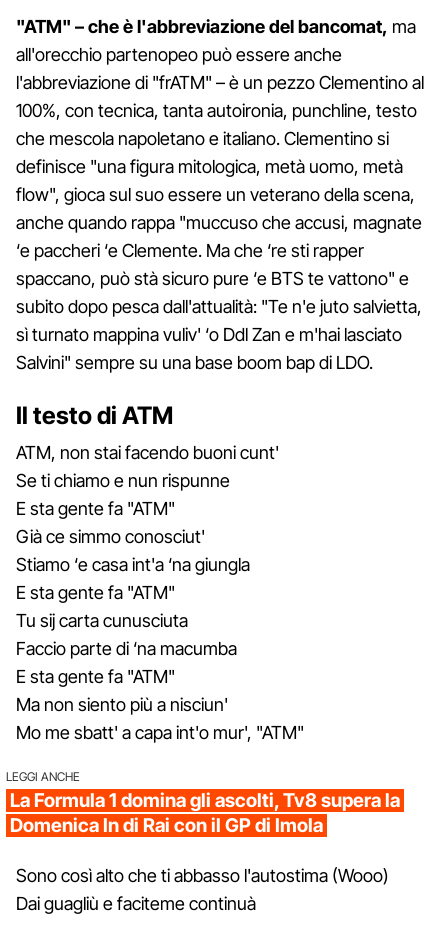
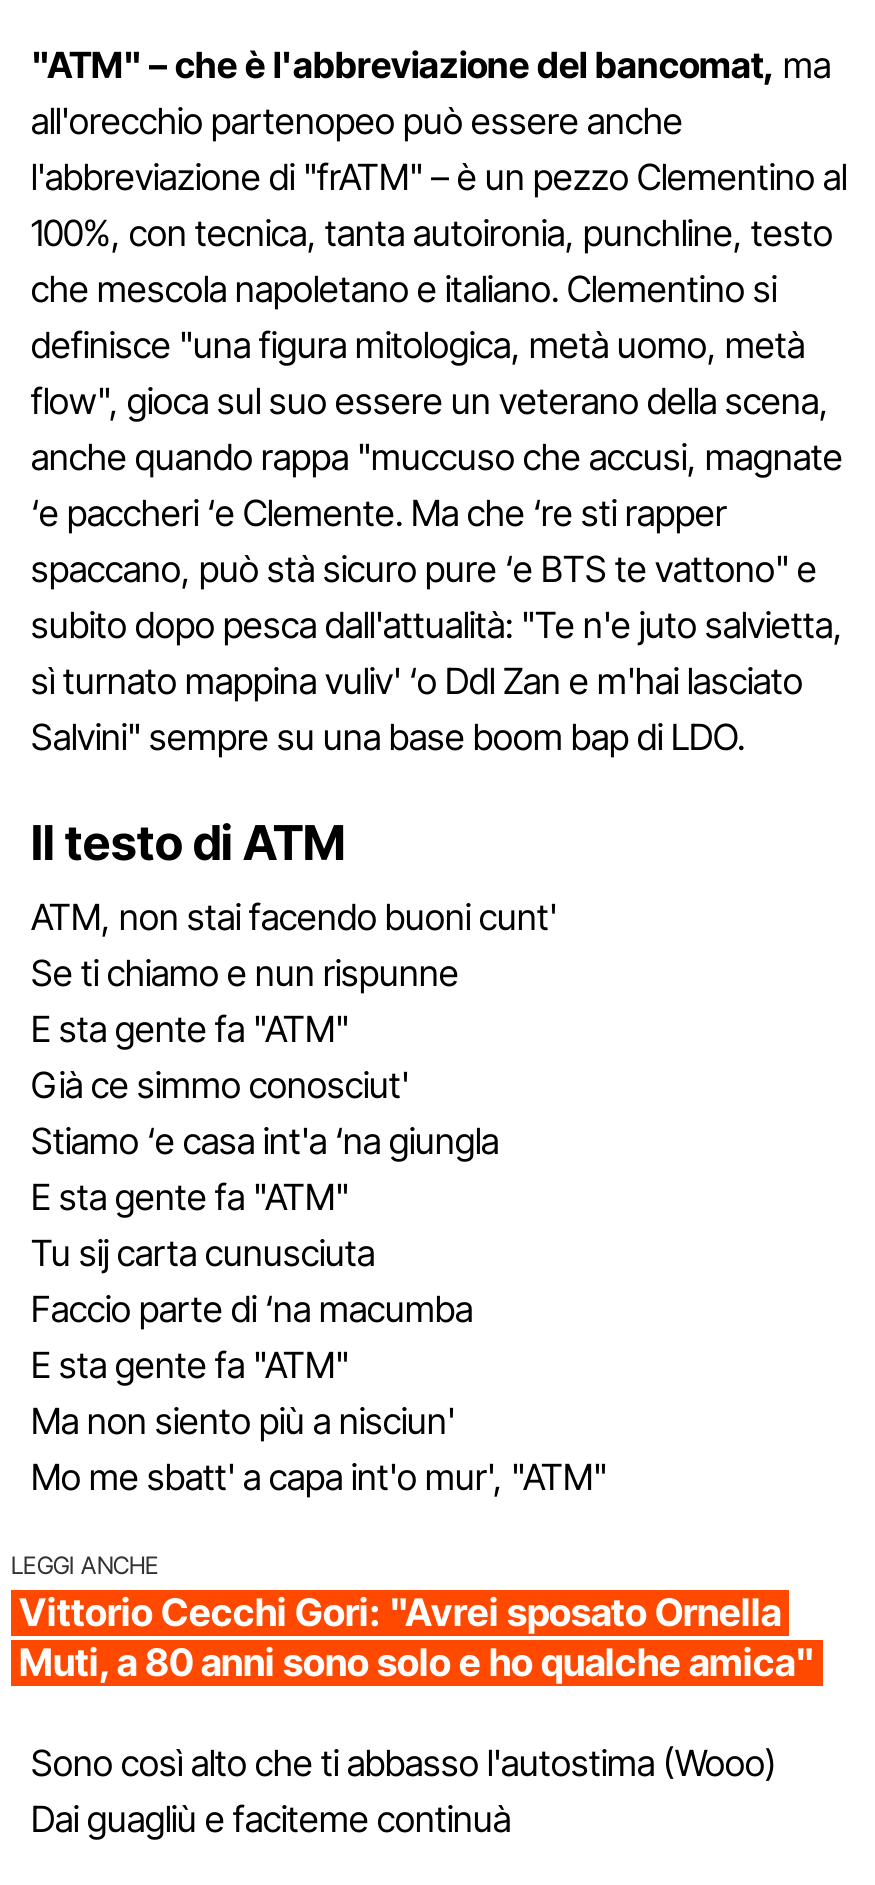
[10,789,400,837] La Formula 1 domina gli ascolti, Tv8 supera la | Domenica In di Rai con il GP di Imola -> [19,1590,815,1686] Vittorio Cecchi Gori: "Avrei sposato Ornella | Muti, a 80 anni sono solo e ho qualche amica"

